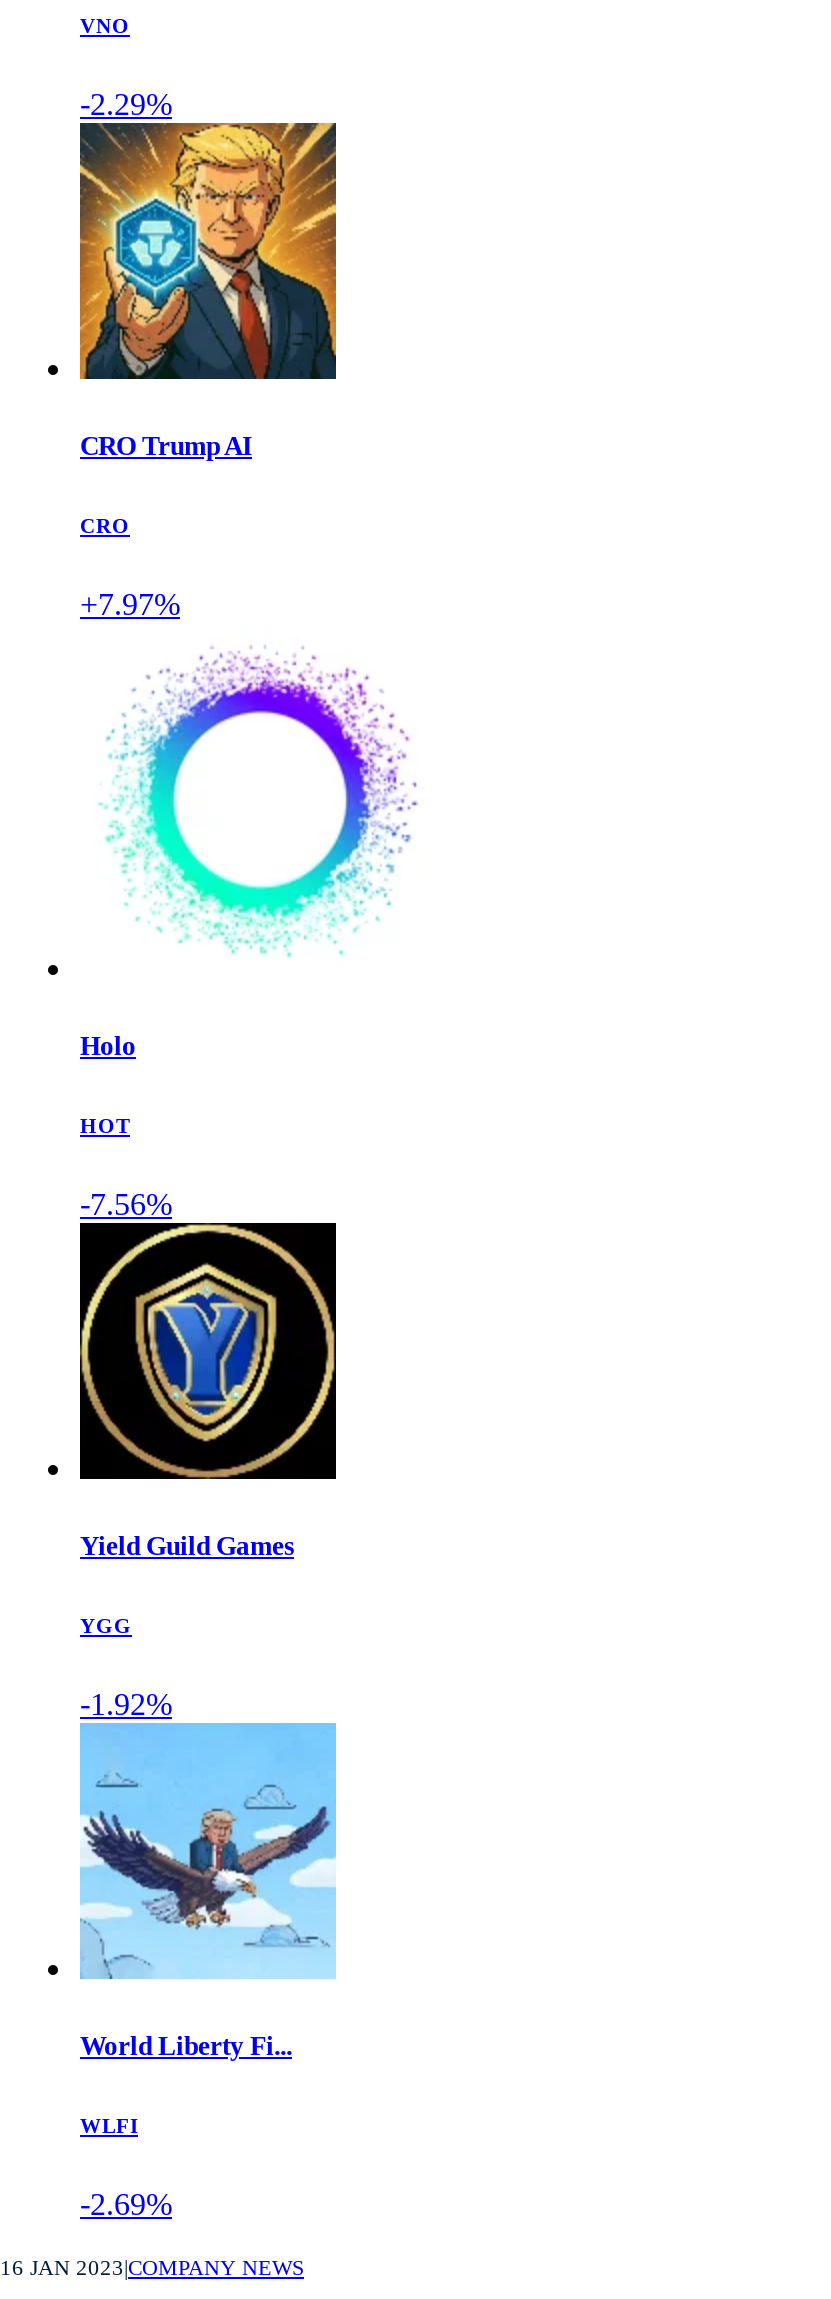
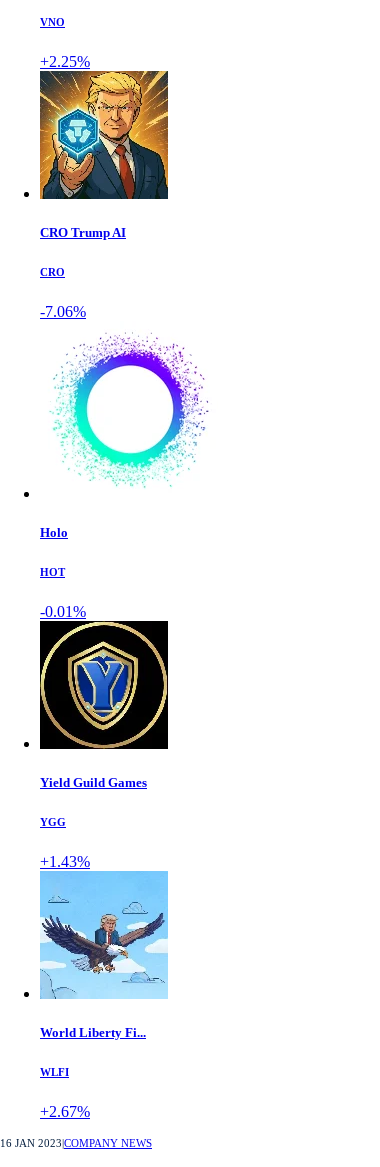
[80,87,172,121] -2.29% -> [40,53,90,70] +2.25%
[80,587,180,621] +7.97% -> [40,303,86,320] -7.06%
[80,1187,172,1221] -7.56% -> [40,603,86,620] -0.01%
[80,1687,172,1721] -1.92% -> [40,853,90,870] +1.43%
[80,2188,172,2222] -2.69% -> [40,1103,90,1120] +2.67%

